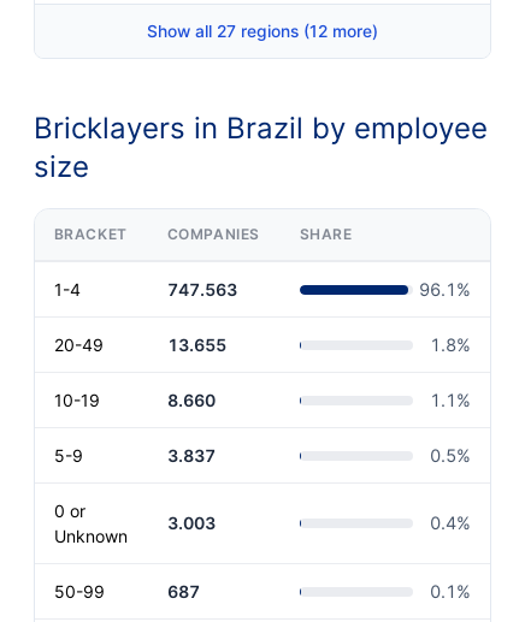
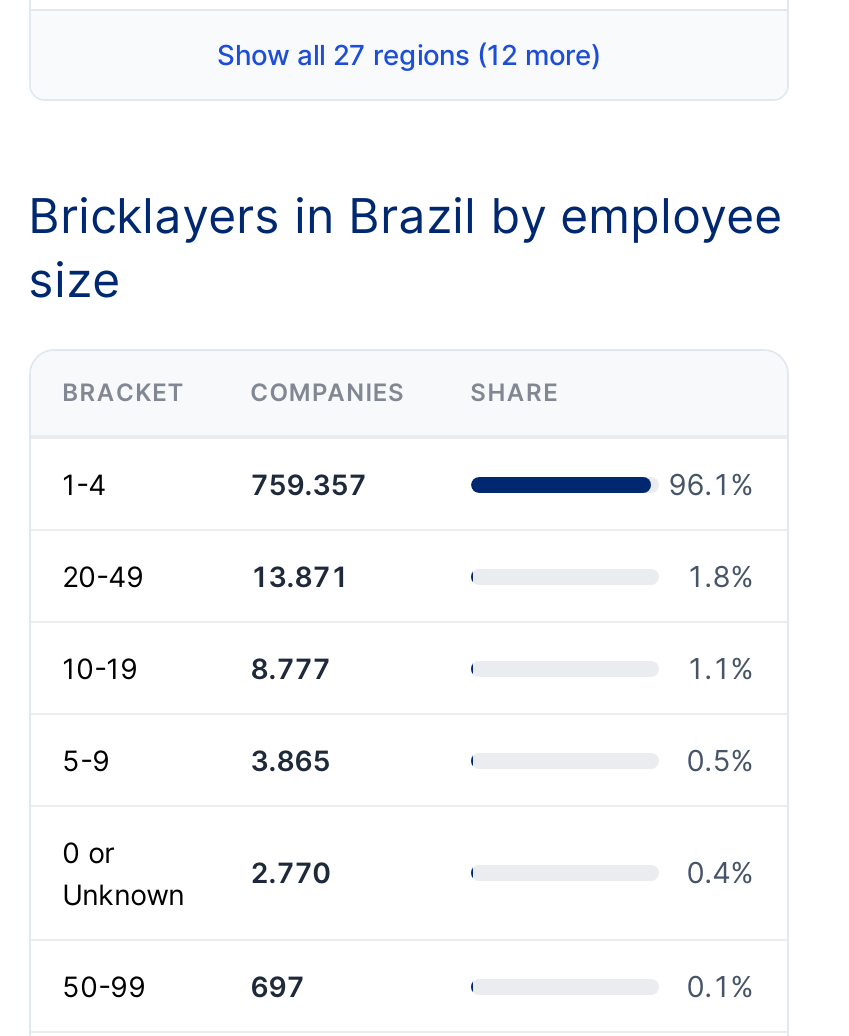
[167,280,237,300] 747.563 -> [250,468,366,502] 759.357
[167,335,226,355] 13.655 -> [250,560,348,594] 13.871
[167,390,215,411] 8.660 -> [250,652,330,686] 8.777
[167,446,215,466] 3.837 -> [250,744,330,778] 3.865
[167,513,215,533] 3.003 -> [250,856,330,890] 2.770
[167,582,200,602] 687 -> [250,970,304,1004] 697

